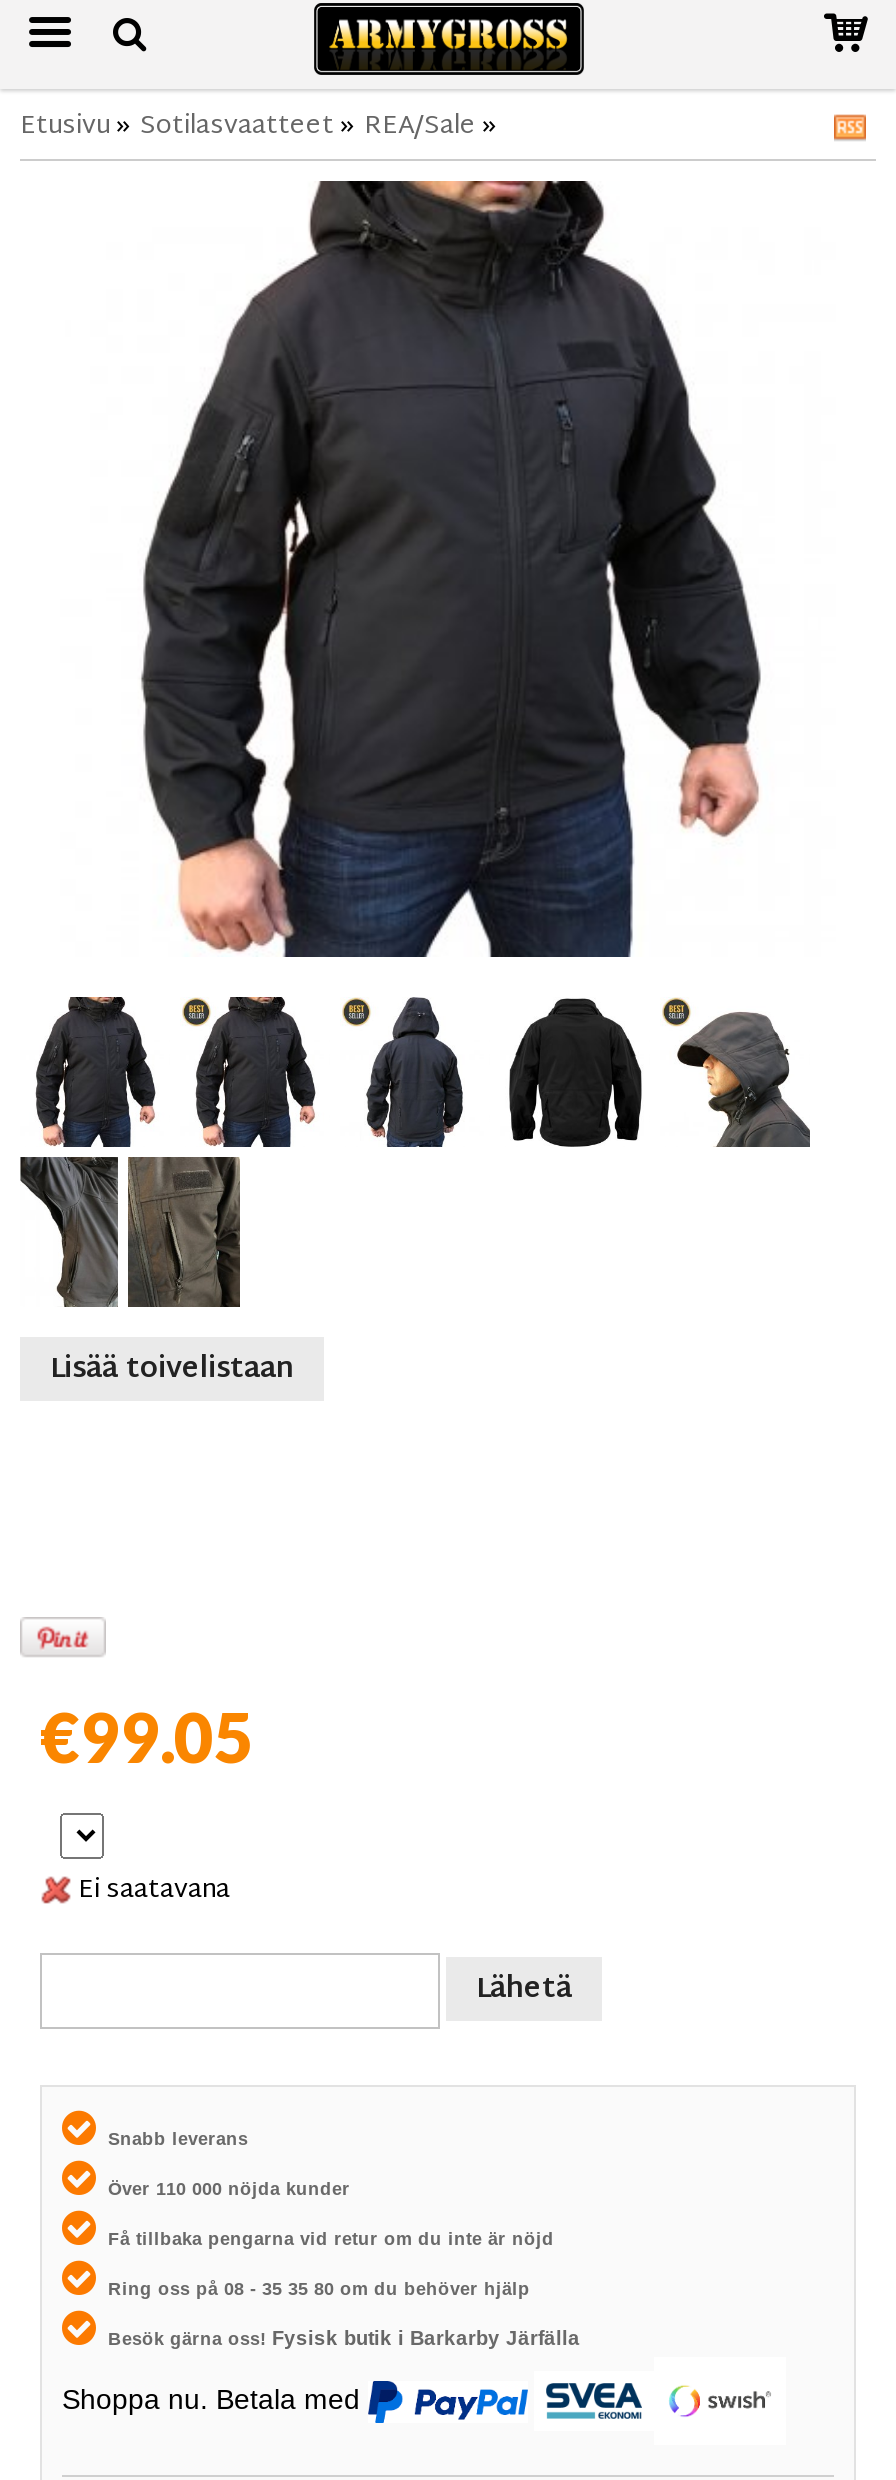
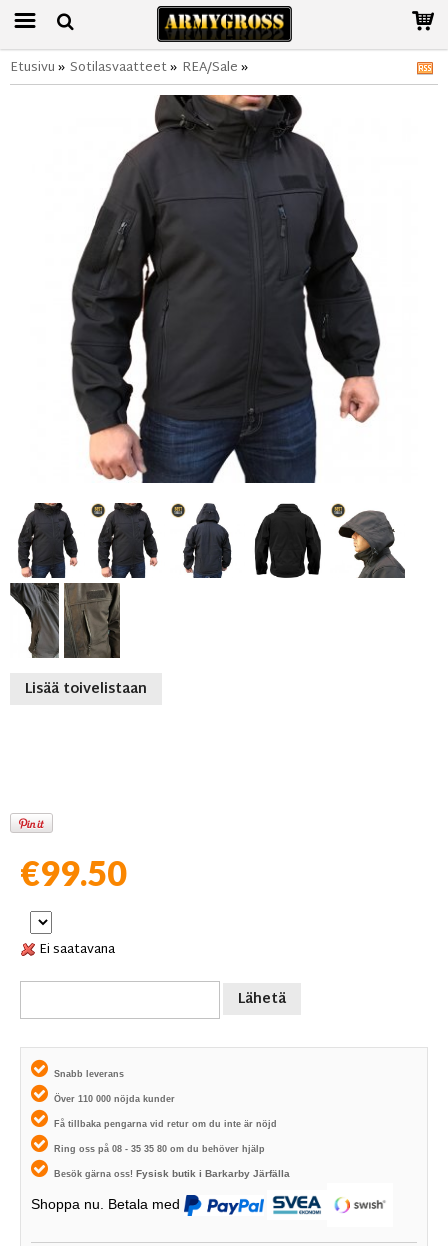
[40,1695,254,1777] €99.05 -> [20,852,127,893] €99.50

